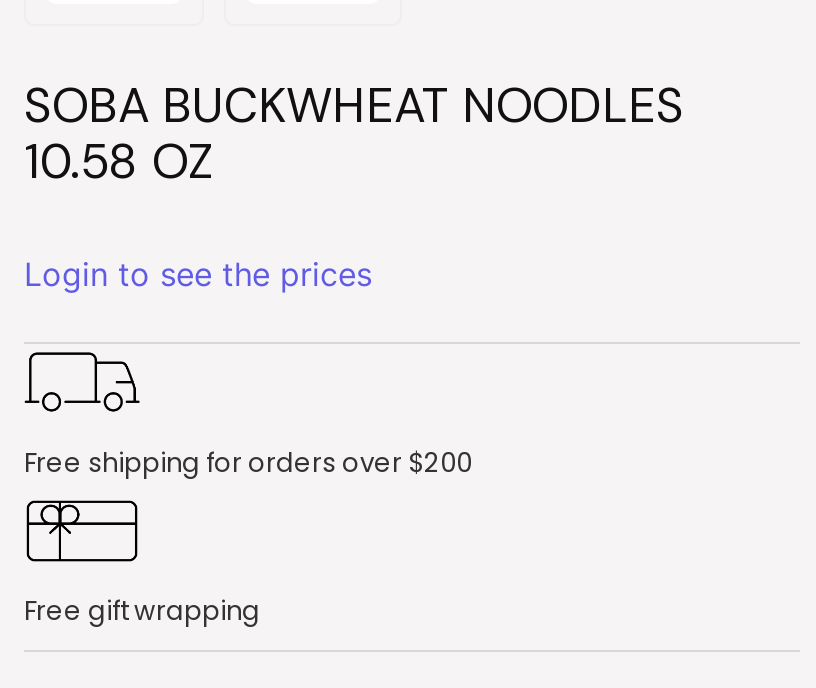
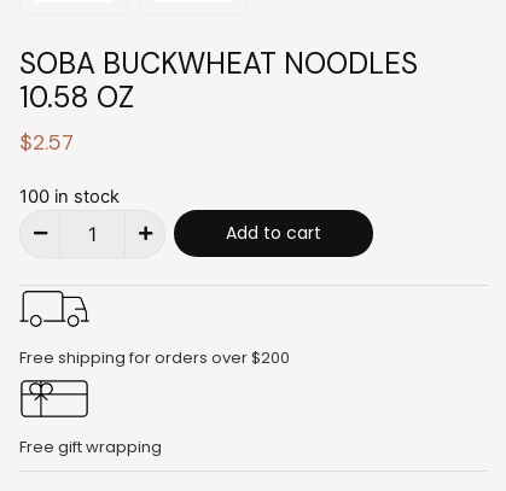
[24,254,372,294] Login to see the prices -> [19,128,321,245] $2.57 | 100 in stock | Add to cart

